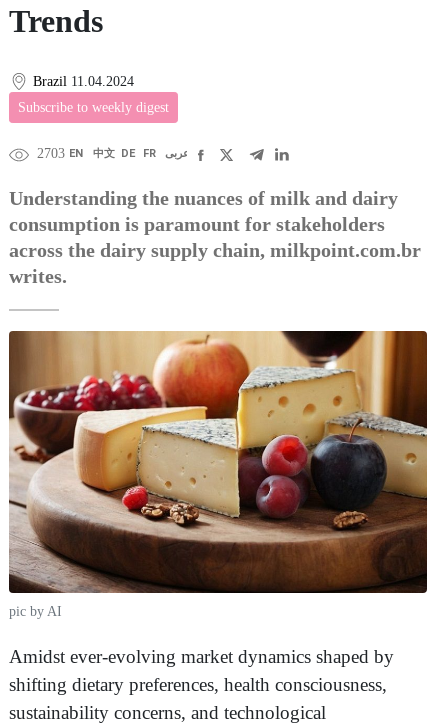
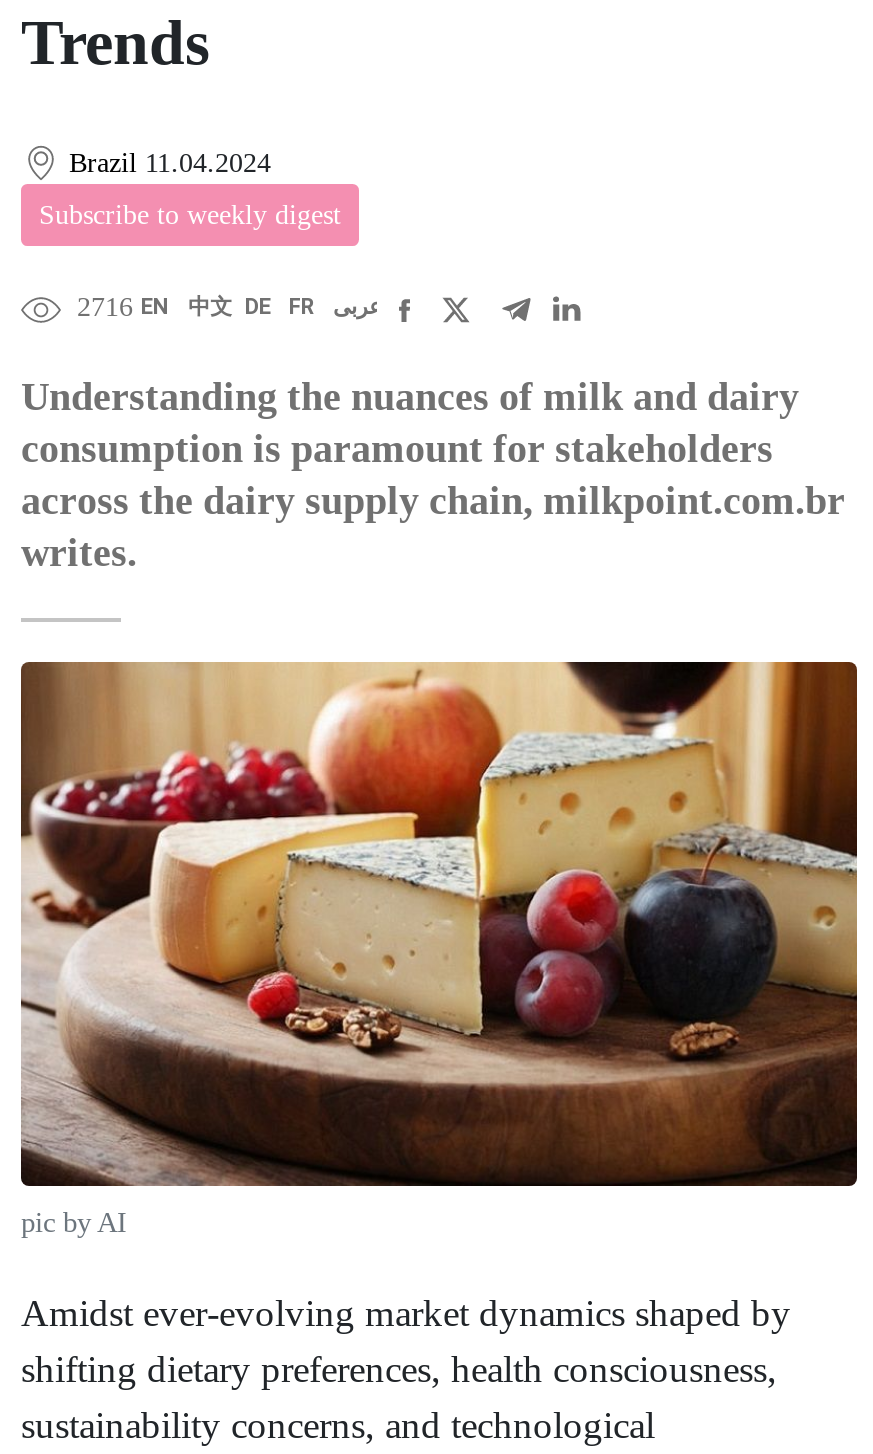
[37,146,156,161] 2703 EN | 中文 DE FR -> [77,293,314,323] 2716 EN | 中文 DE | FR

